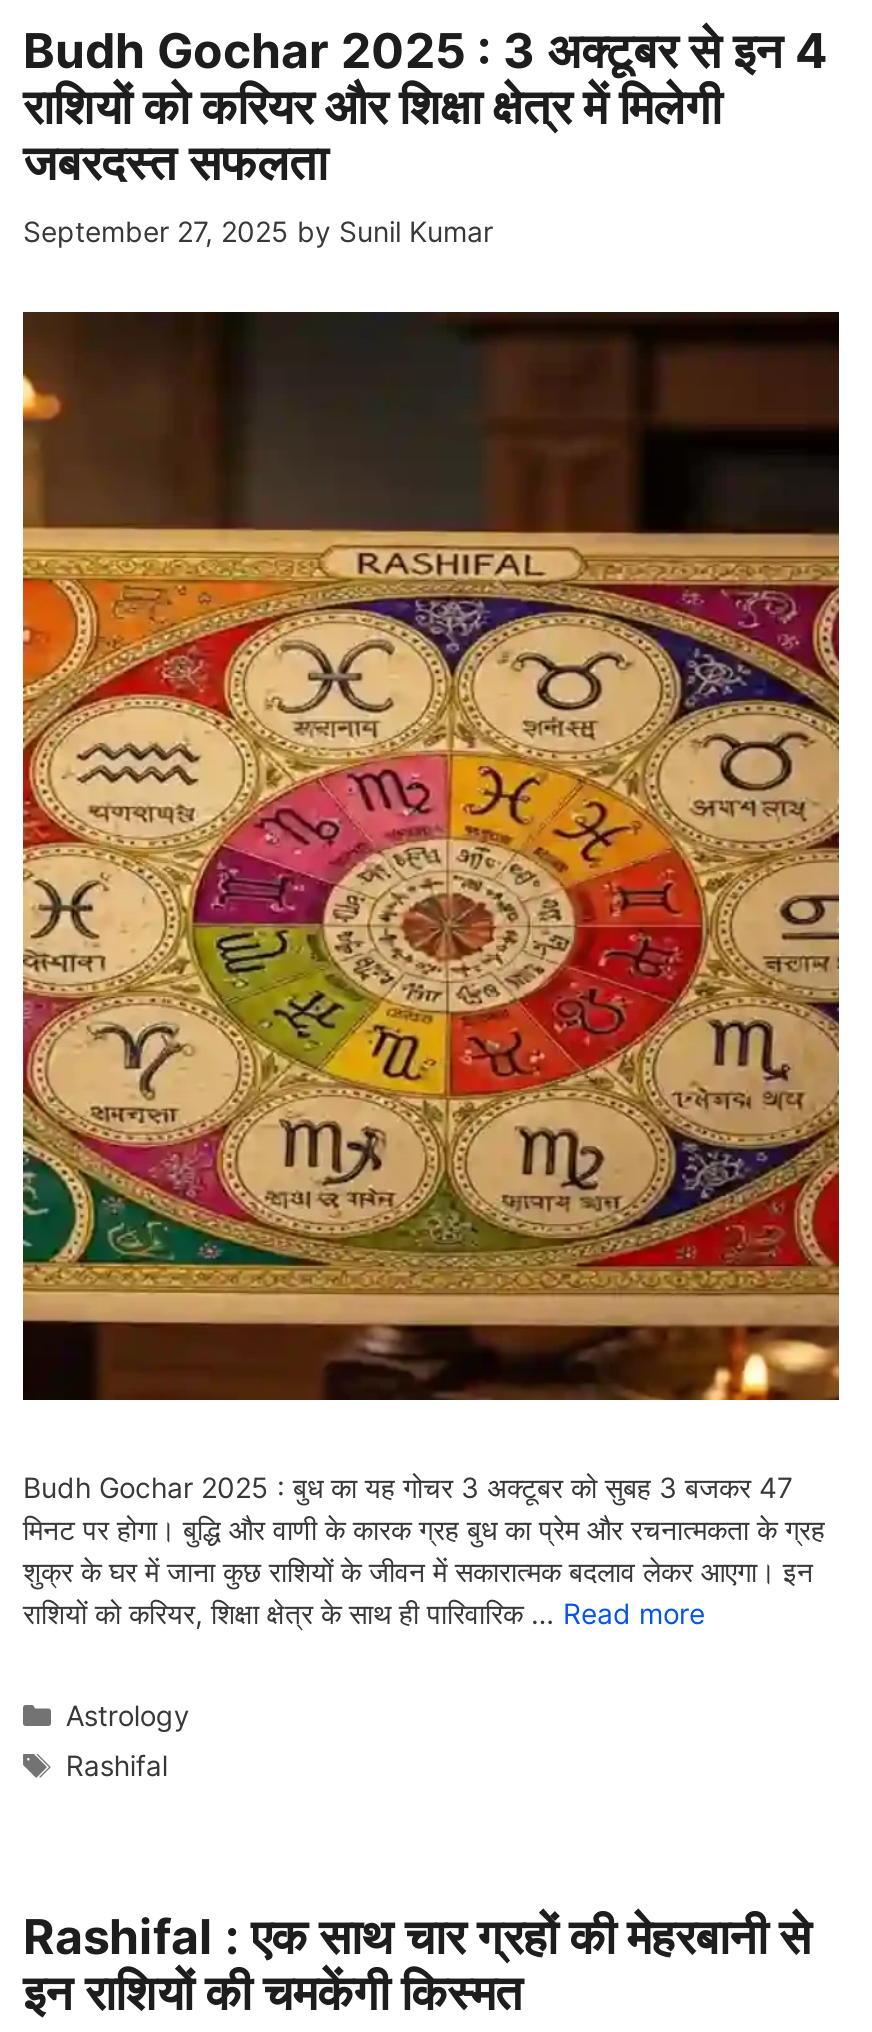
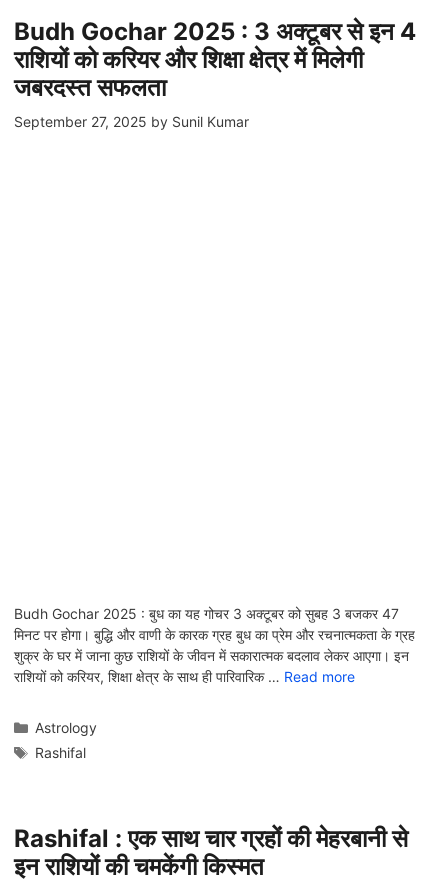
[21,310,841,1402] [image] -> none

